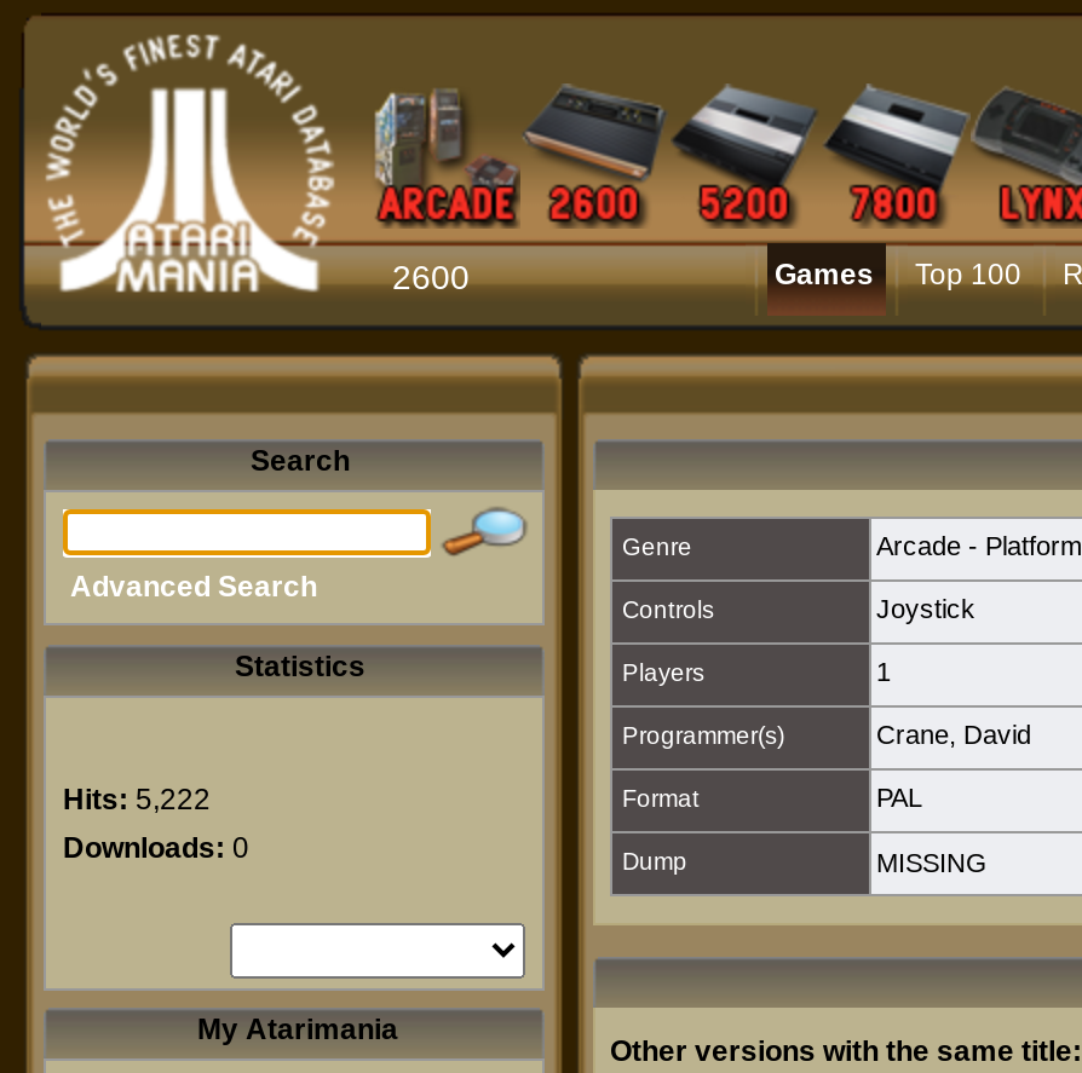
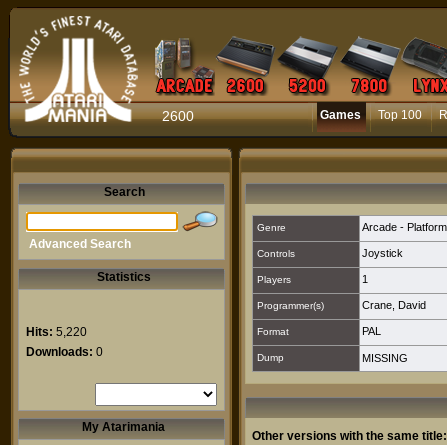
[63,783,211,817] Hits: 5,222 -> [26,325,87,339] Hits: 5,220

